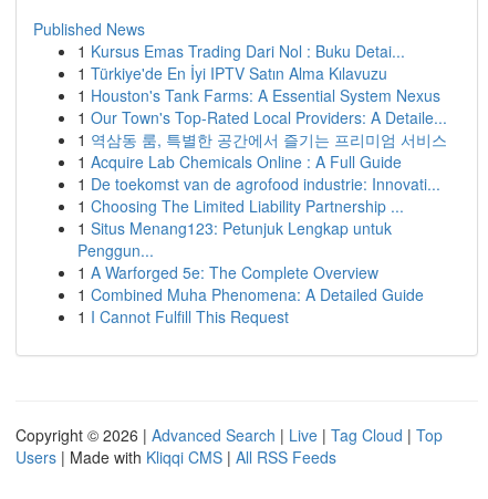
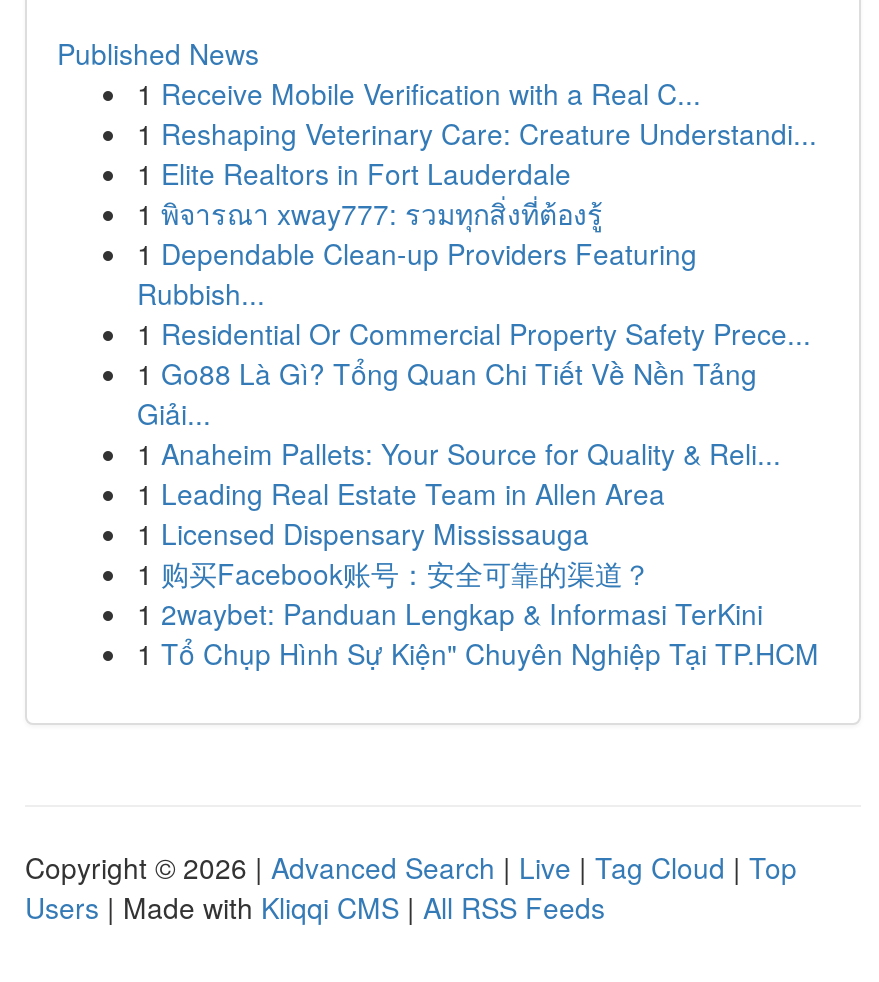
[77,40,447,328] 1 Kursus Emas Trading Dari Nol : Buku Detai... | 1 Türkiye'de En İyi IPTV Satın Alma Kılavuzu | 1 Houston's Tank Farms: A Essential System Nexus | 1 Our Town's Top-Rated Local Providers: A Detaile... | 1 역삼동 룸, 특별한 공간에서 즐기는 프리미엄 서비스 | 1 Acquire Lab Chemicals Online : A Full Guide | 1 De toekomst van de agrofood industrie: Innovati... | 1 Choosing The Limited Liability Partnership ... | 1 Situs Menang123: Petunjuk Lengkap untuk | Penggun... | 1 A Warforged 5e: The Complete Overview | 1 Combined Muha Phenomena: A Detailed Guide | 1 I Cannot Fulfill This Request -> [137,73,819,673] 1 Receive Mobile Verification with a Real C... | 1 Reshaping Veterinary Care: Creature Understandi... | 1 Elite Realtors in Fort Lauderdale | 1 พิจารณา xway777: รวมทุกสิ่งที่ต้องรู้ | 1 Dependable Clean-up Providers Featuring | Rubbish... | 1 Residential Or Commercial Property Safety Prece... | 1 Go88 Là Gì? Tổng Quan Chi Tiết Về Nền Tảng | Giải... | 1 Anaheim Pallets: Your Source for Quality & Reli... | 1 Leading Real Estate Team in Allen Area | 1 Licensed Dispensary Mississauga | 1 购买Facebook账号：安全可靠的渠道？ | 1 2waybet: Panduan Lengkap & Informasi TerKini | 1 Tổ Chụp Hình Sự Kiện" Chuyên Nghiệp Tại TP.HCM

